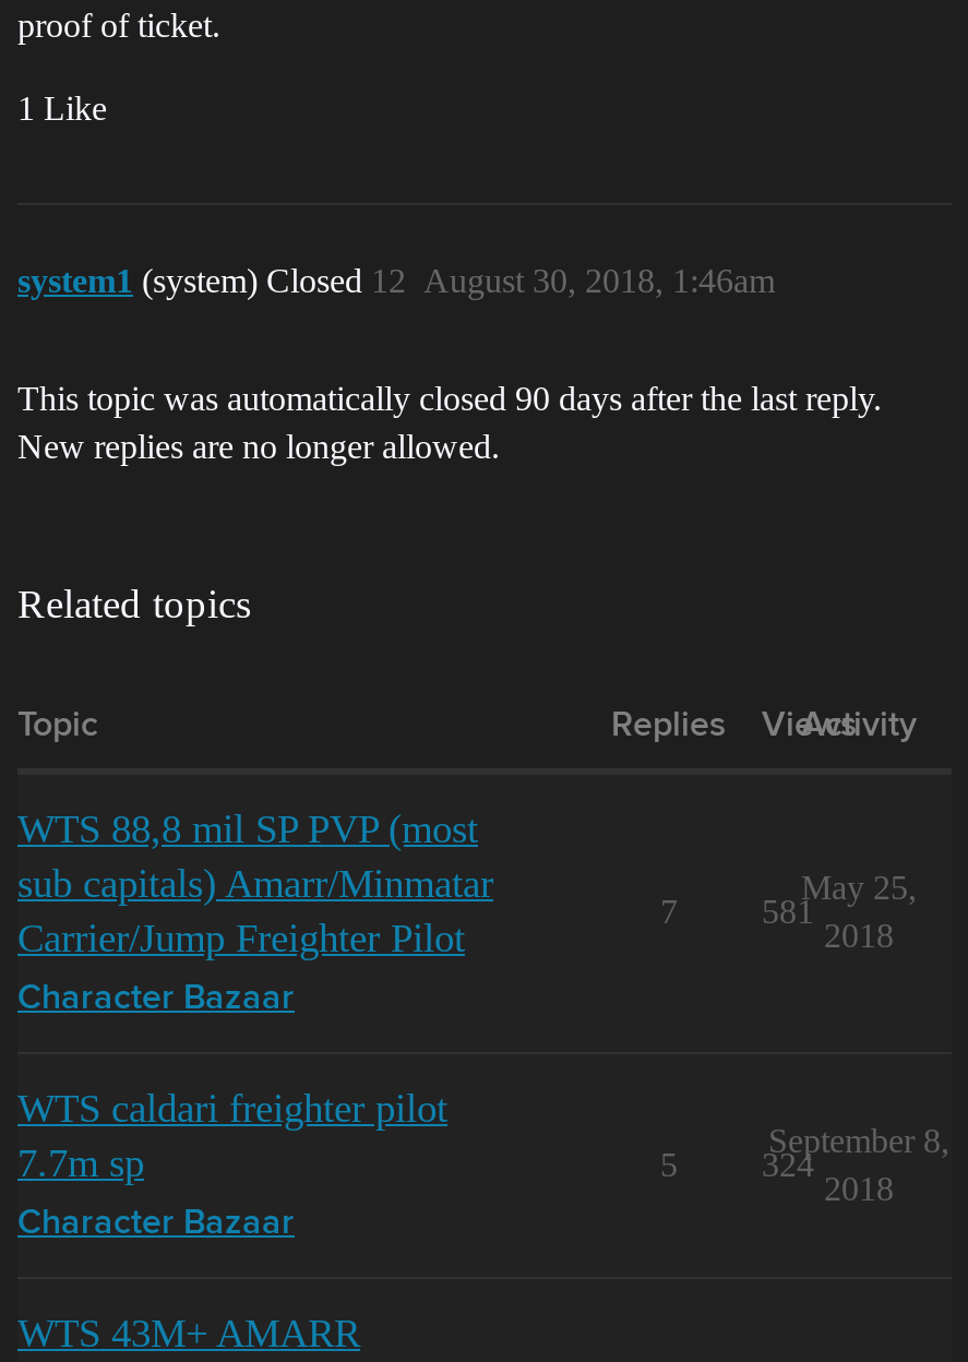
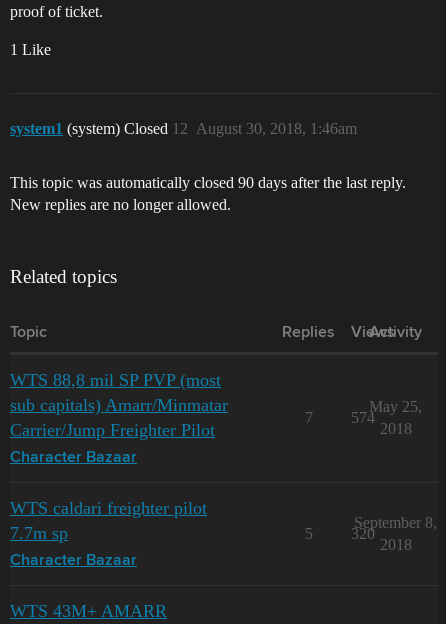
[762,893,814,930] 581 -> [351,409,375,426] 574
[762,1146,814,1183] 324 -> [351,525,375,542] 320

